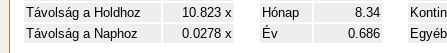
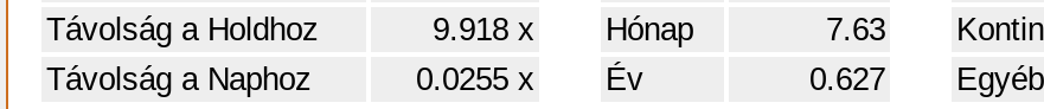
[182,5,303,20] 10.823 x Hónap -> [433,12,703,47] 9.918 x Hónap
[355,5,380,20] 8.34 -> [826,12,885,47] 7.63
[182,26,278,41] 0.0278 x Év -> [416,62,643,97] 0.0255 x Év
[348,26,380,41] 0.686 -> [809,62,885,97] 0.627

